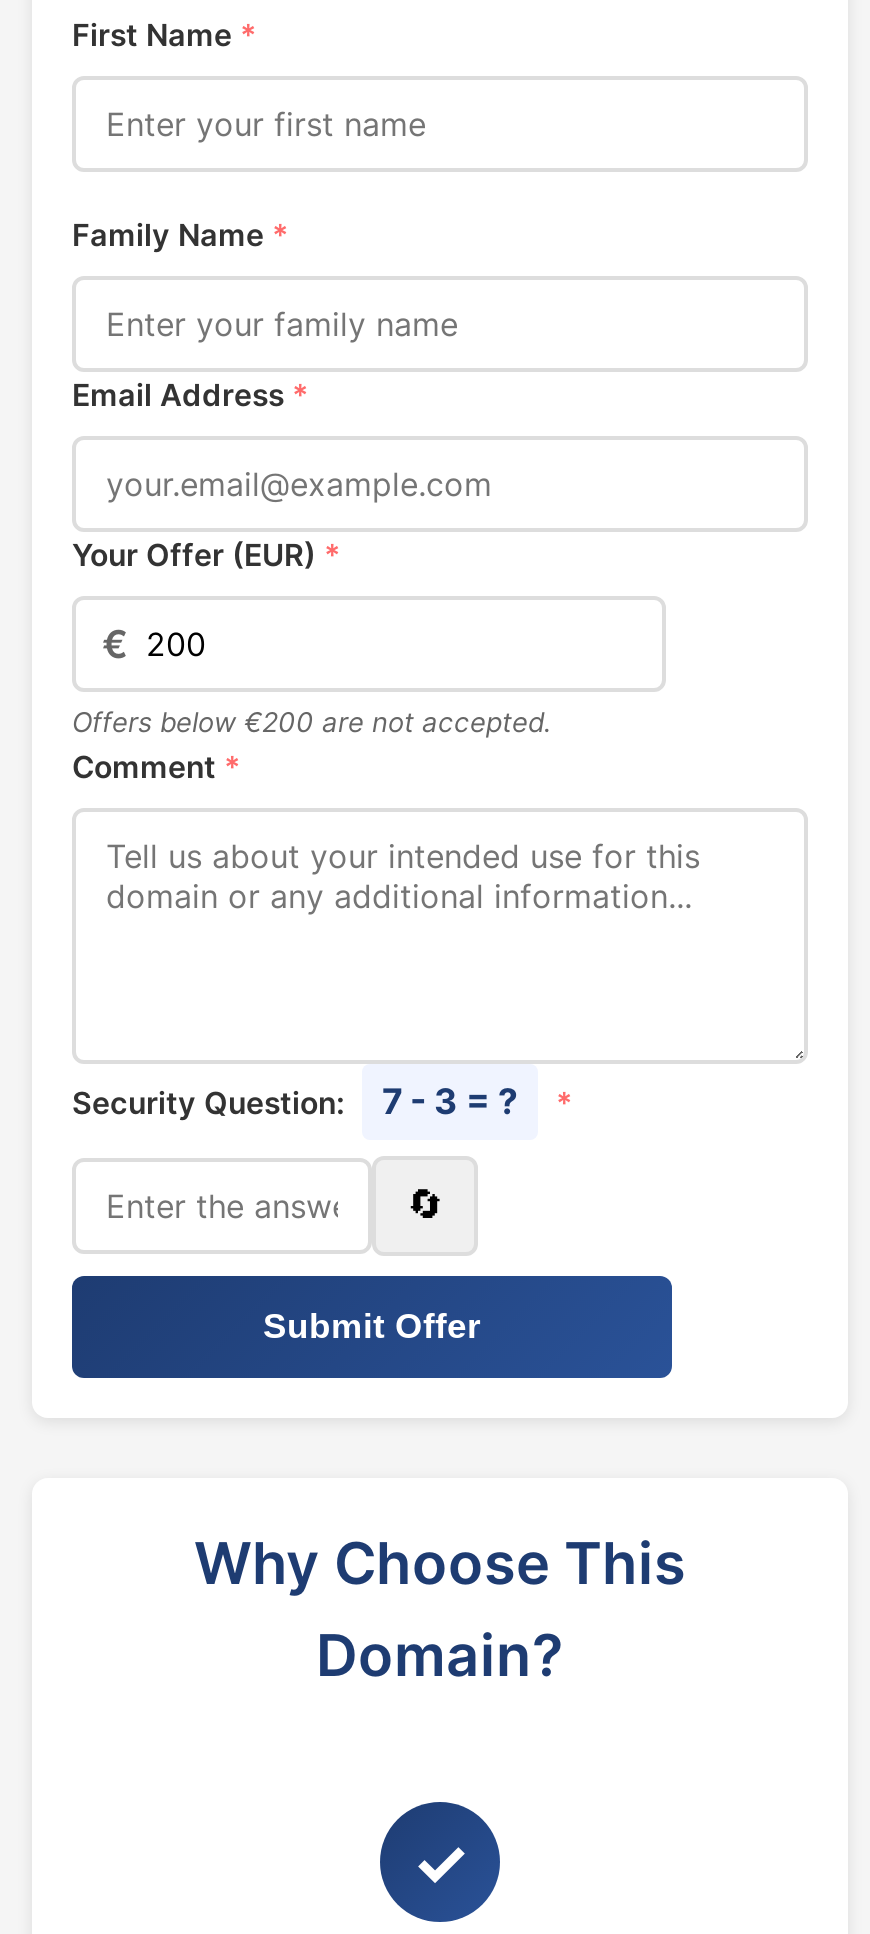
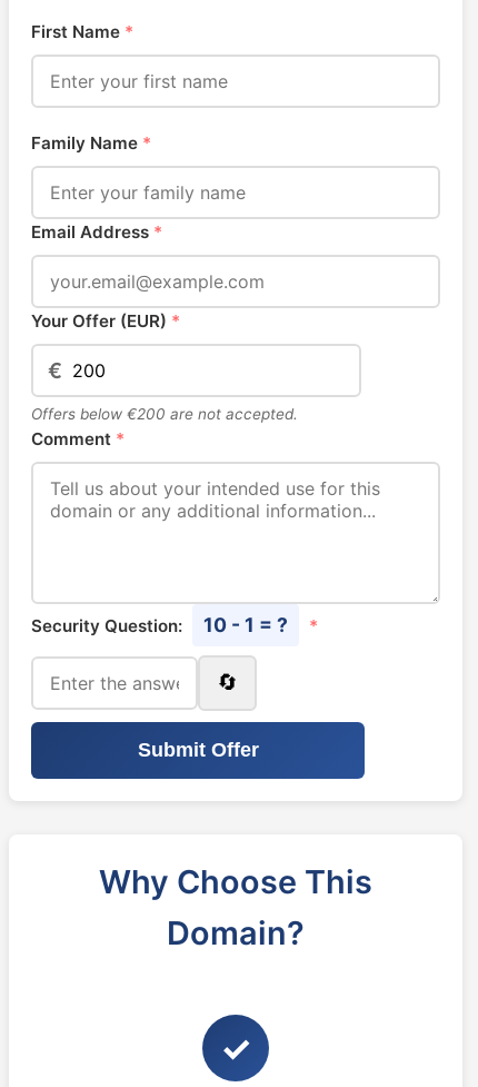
[382,1080,518,1122] 7 - 3 = ? -> [203,613,288,636] 10 - 1 = ?

